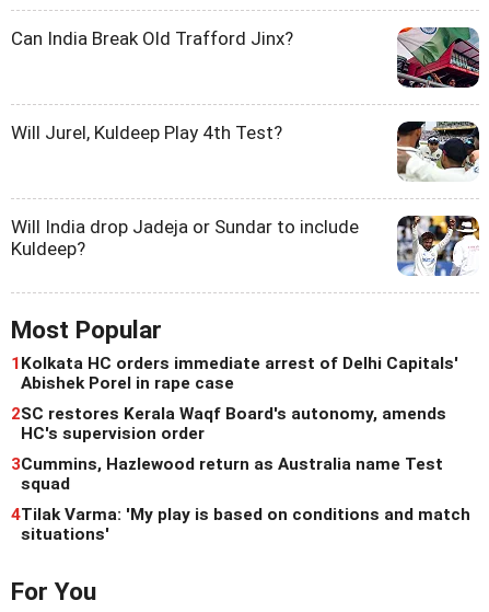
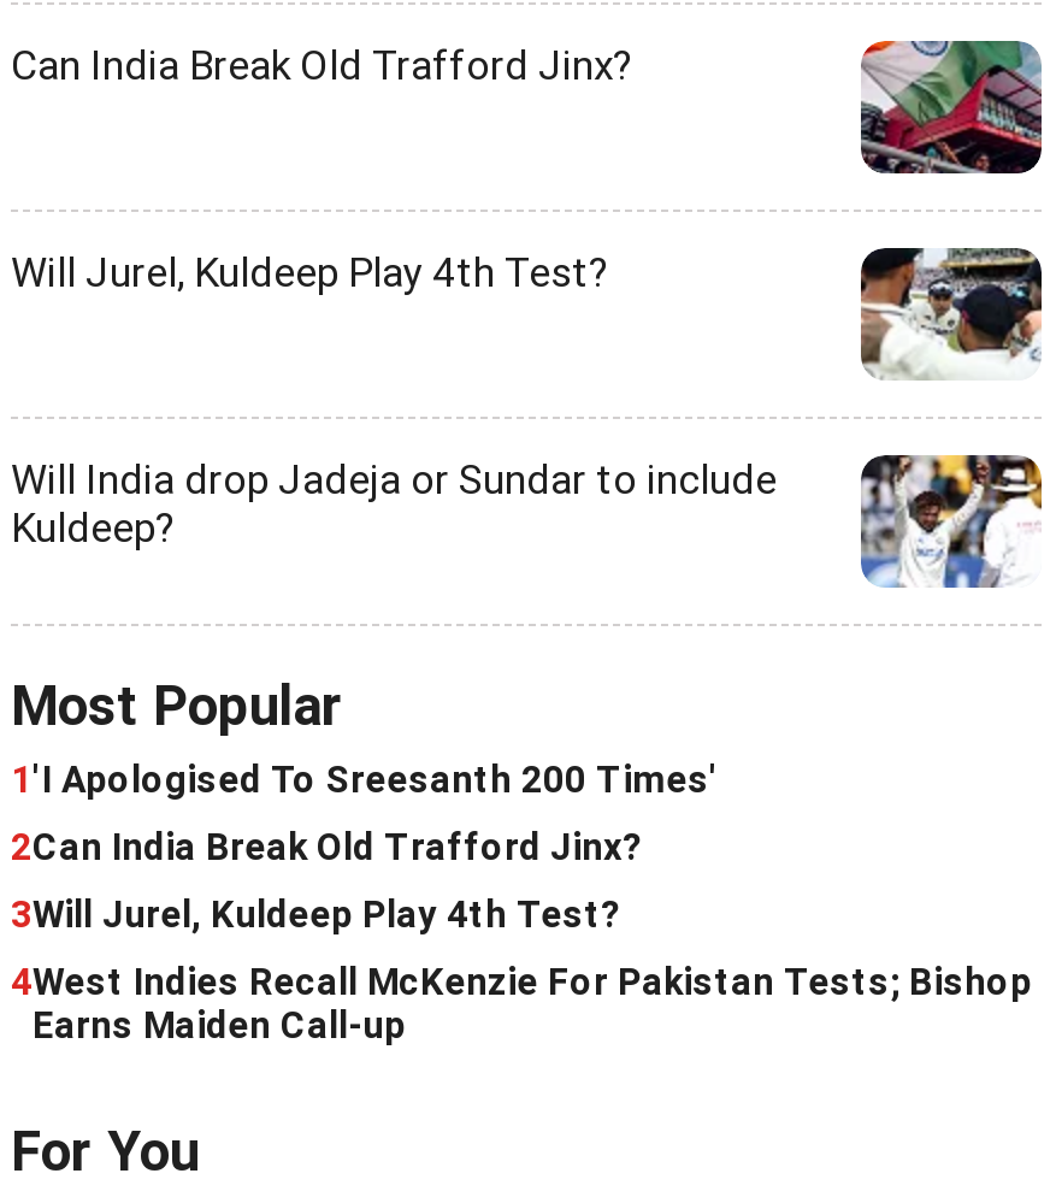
[11,353,458,393] 1 Kolkata HC orders immediate arrest of Delhi Capitals' | Abishek Porel in rape case -> [11,758,719,802] 1 'I Apologised To Sreesanth 200 Times'
[11,404,446,443] 2SC restores Kerala Waqf Board's autonomy, amends | HC's supervision order -> [11,826,642,869] 2Can India Break Old Trafford Jinx?
[11,454,443,494] 3Cummins, Hazlewood return as Australia name Test | squad -> [11,893,620,936] 3Will Jurel, Kuldeep Play 4th Test?
[11,504,470,544] 4Tilak Varma: 'My play is based on conditions and match | situations' -> [11,960,1032,1047] 4West Indies Recall McKenzie For Pakistan Tests; Bishop | Earns Maiden Call-up

